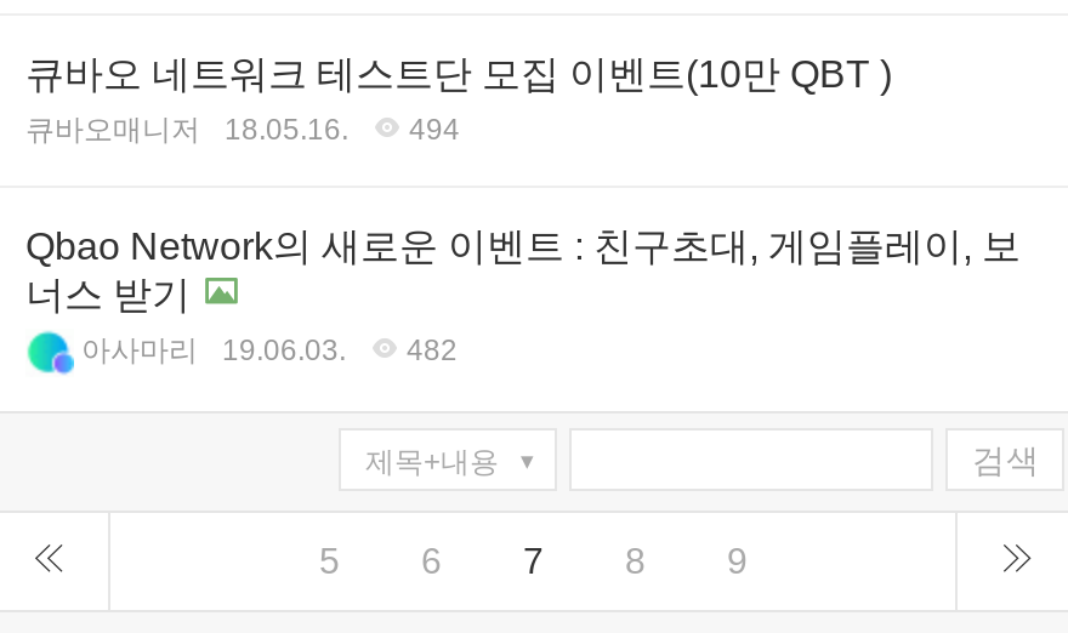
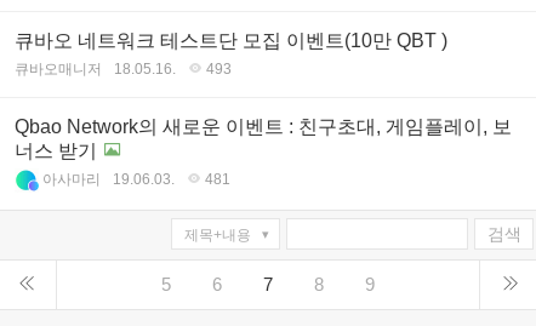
[25,112,460,146] 큐바오매니저 18.05.16. 494 -> [15,60,232,77] 큐바오매니저 18.05.16. 493
[81,334,458,368] 아사마리 19.06.03. 482 -> [42,171,230,188] 아사마리 19.06.03. 481

